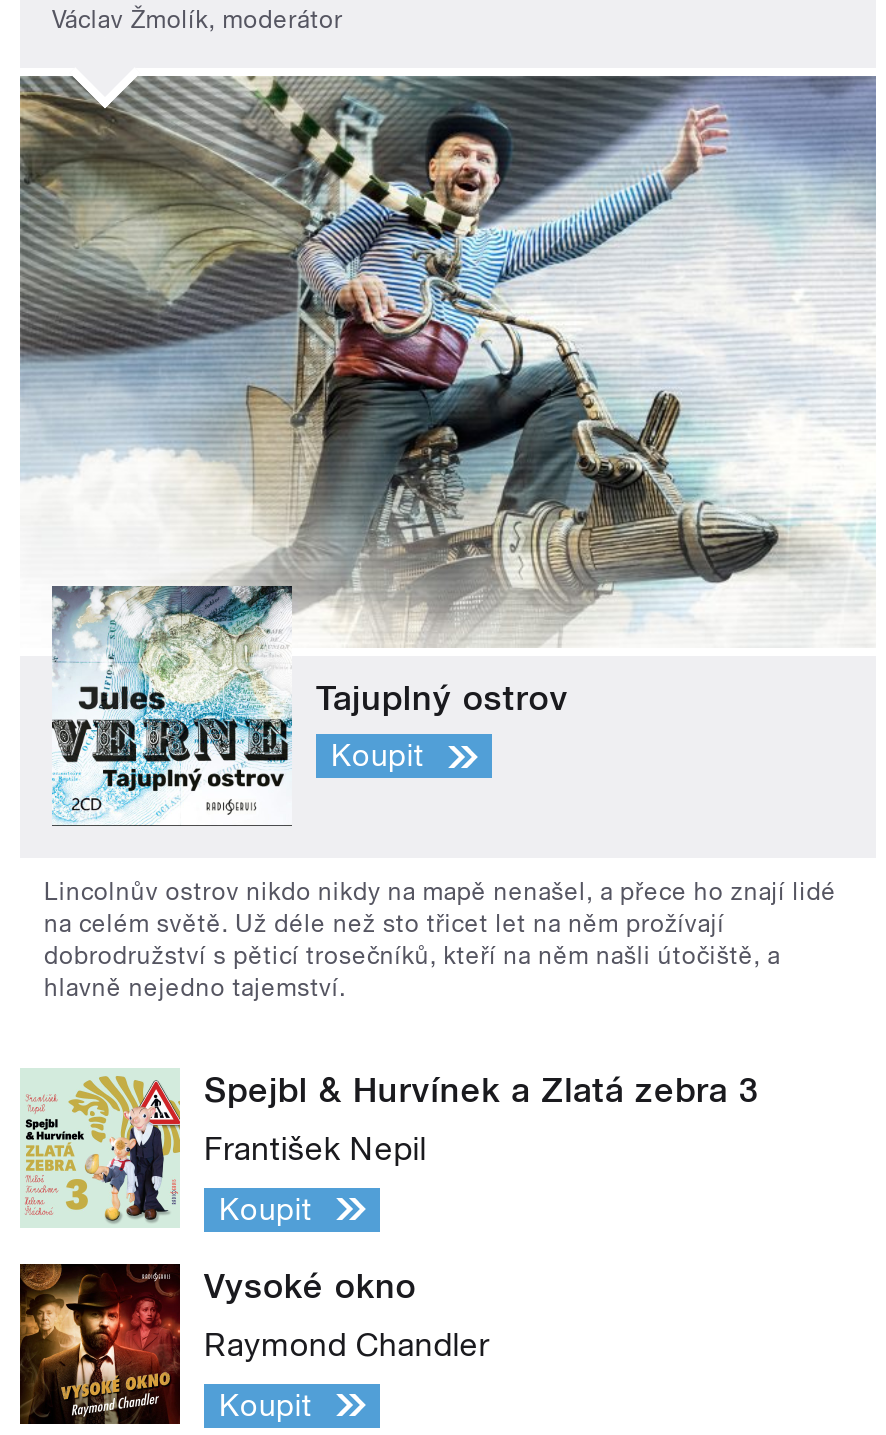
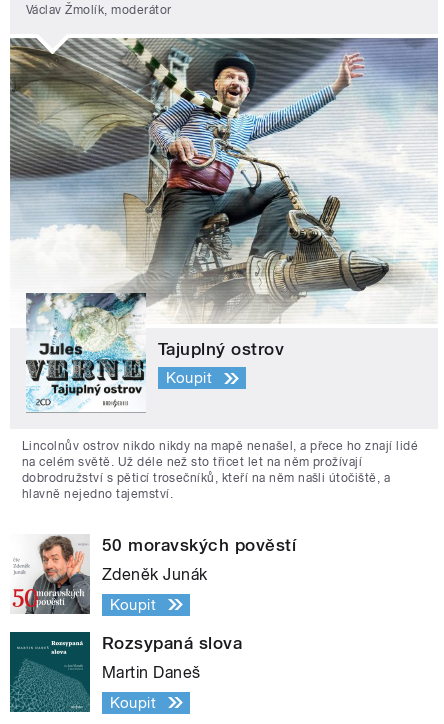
[20,1068,760,1228] [image] | Spejbl & Hurvínek a Zlatá zebra 3 -> [11,535,296,615] [image] | 50 moravských pověstí
[204,1129,426,1167] František Nepil -> [102,565,208,584] Zdeněk Junák
[18,1264,417,1426] [image] | Vysoké okno -> [9,632,242,713] [image] | Rozsypaná slova
[204,1325,489,1363] Raymond Chandler -> [102,663,201,682] Martin Daneš

